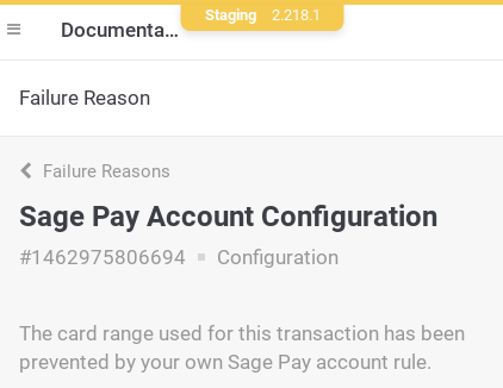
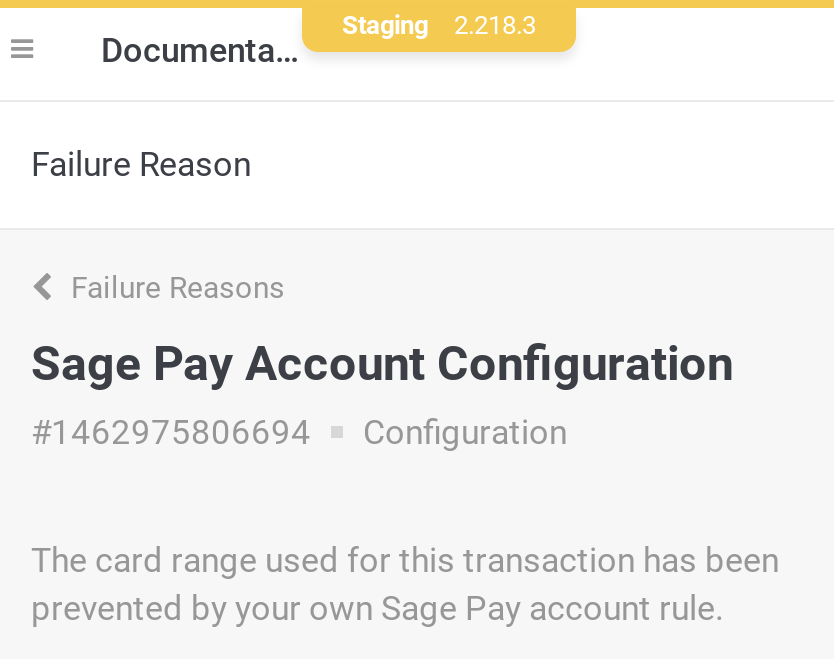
[204,6,320,24] Staging 2.218.1 -> [342,10,536,40] Staging 2.218.3

